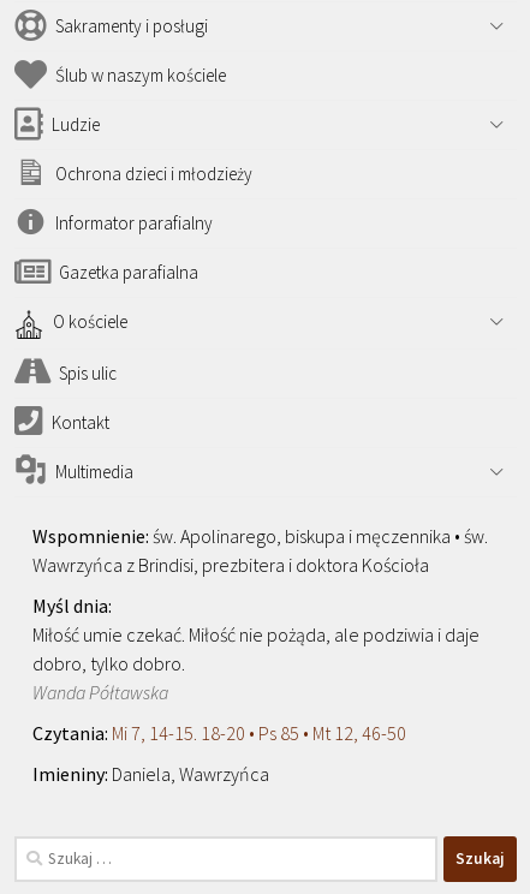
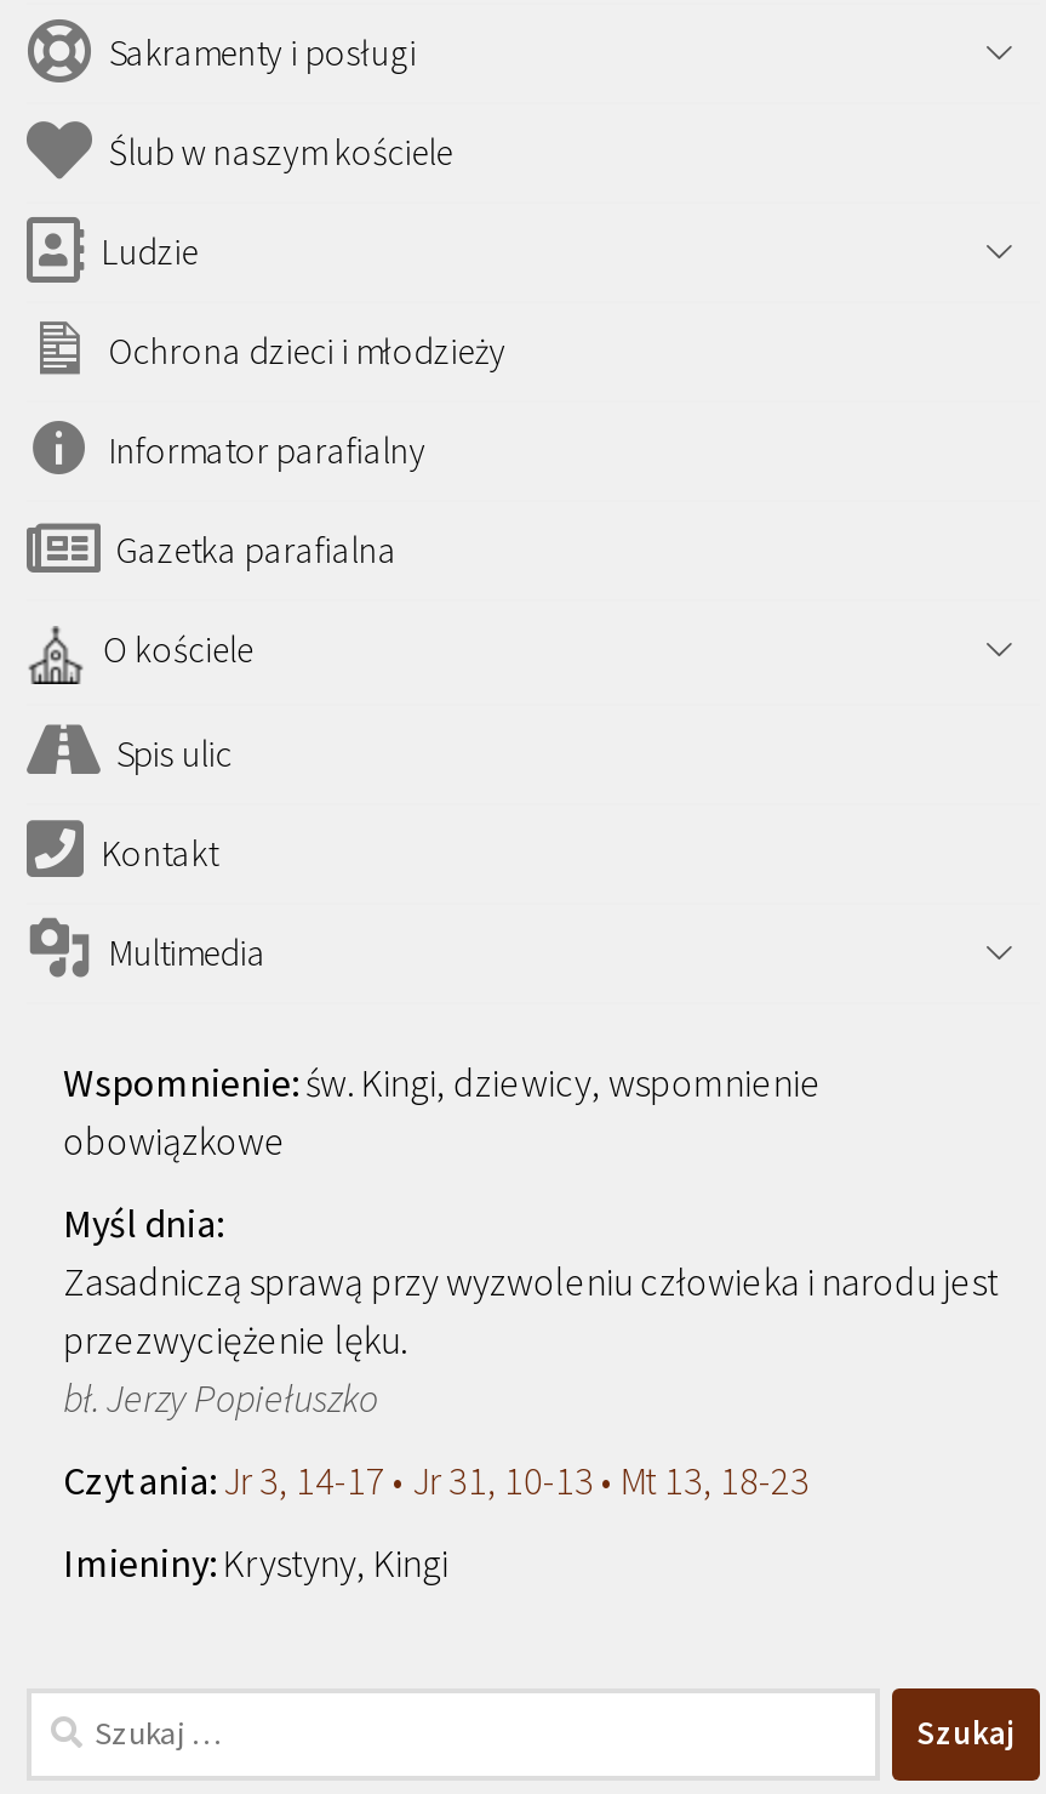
[32,524,488,577] św. Apolinarego, biskupa i męczennika • św. | Wawrzyńca z Brindisi, prezbitera i doktora Kościoła -> [63,1057,822,1164] św. Kingi, dziewicy, wspomnienie | obowiązkowe
[32,622,480,704] Miłość umie czekać. Miłość nie pożąda, ale podziwia i daje | dobro, tylko dobro. | Wanda Półtawska -> [63,1256,999,1421] Zasadniczą sprawą przy wyzwoleniu człowieka i narodu jest | przezwyciężenie lęku. | bł. Jerzy Popiełuszko
[112,721,406,745] Mi 7, 14-15. 18-20 • Ps 85 • Mt 12, 46-50 -> [223,1455,810,1504] Jr 3, 14-17 • Jr 31, 10-13 • Mt 13, 18-23
[112,762,269,786] Daniela, Wawrzyńca -> [223,1538,448,1586] Krystyny, Kingi

